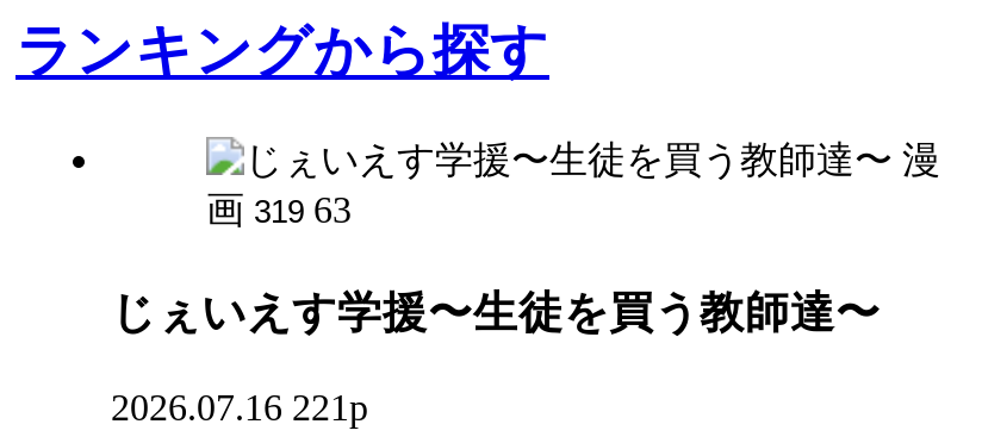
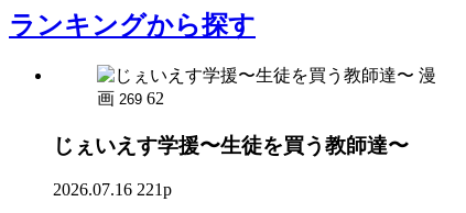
[206,189,352,230] 画 319 63 -> [97,89,164,108] 画 269 62

